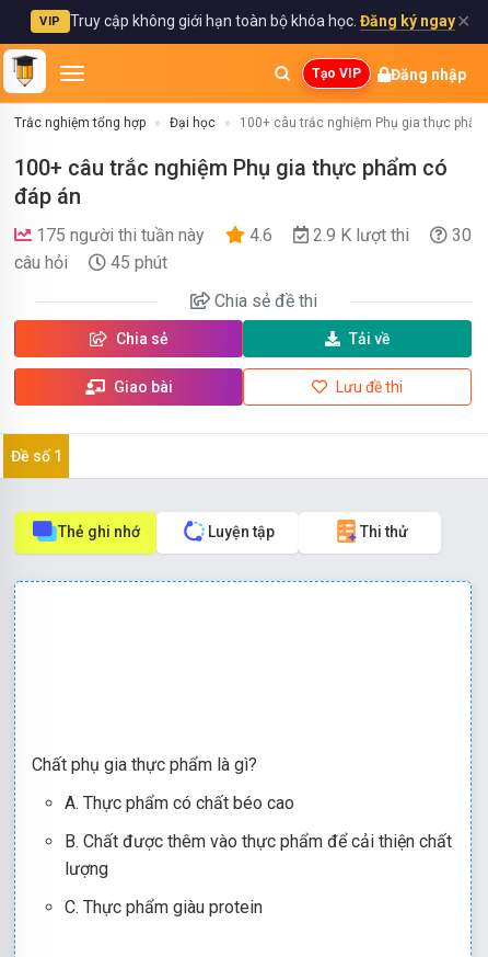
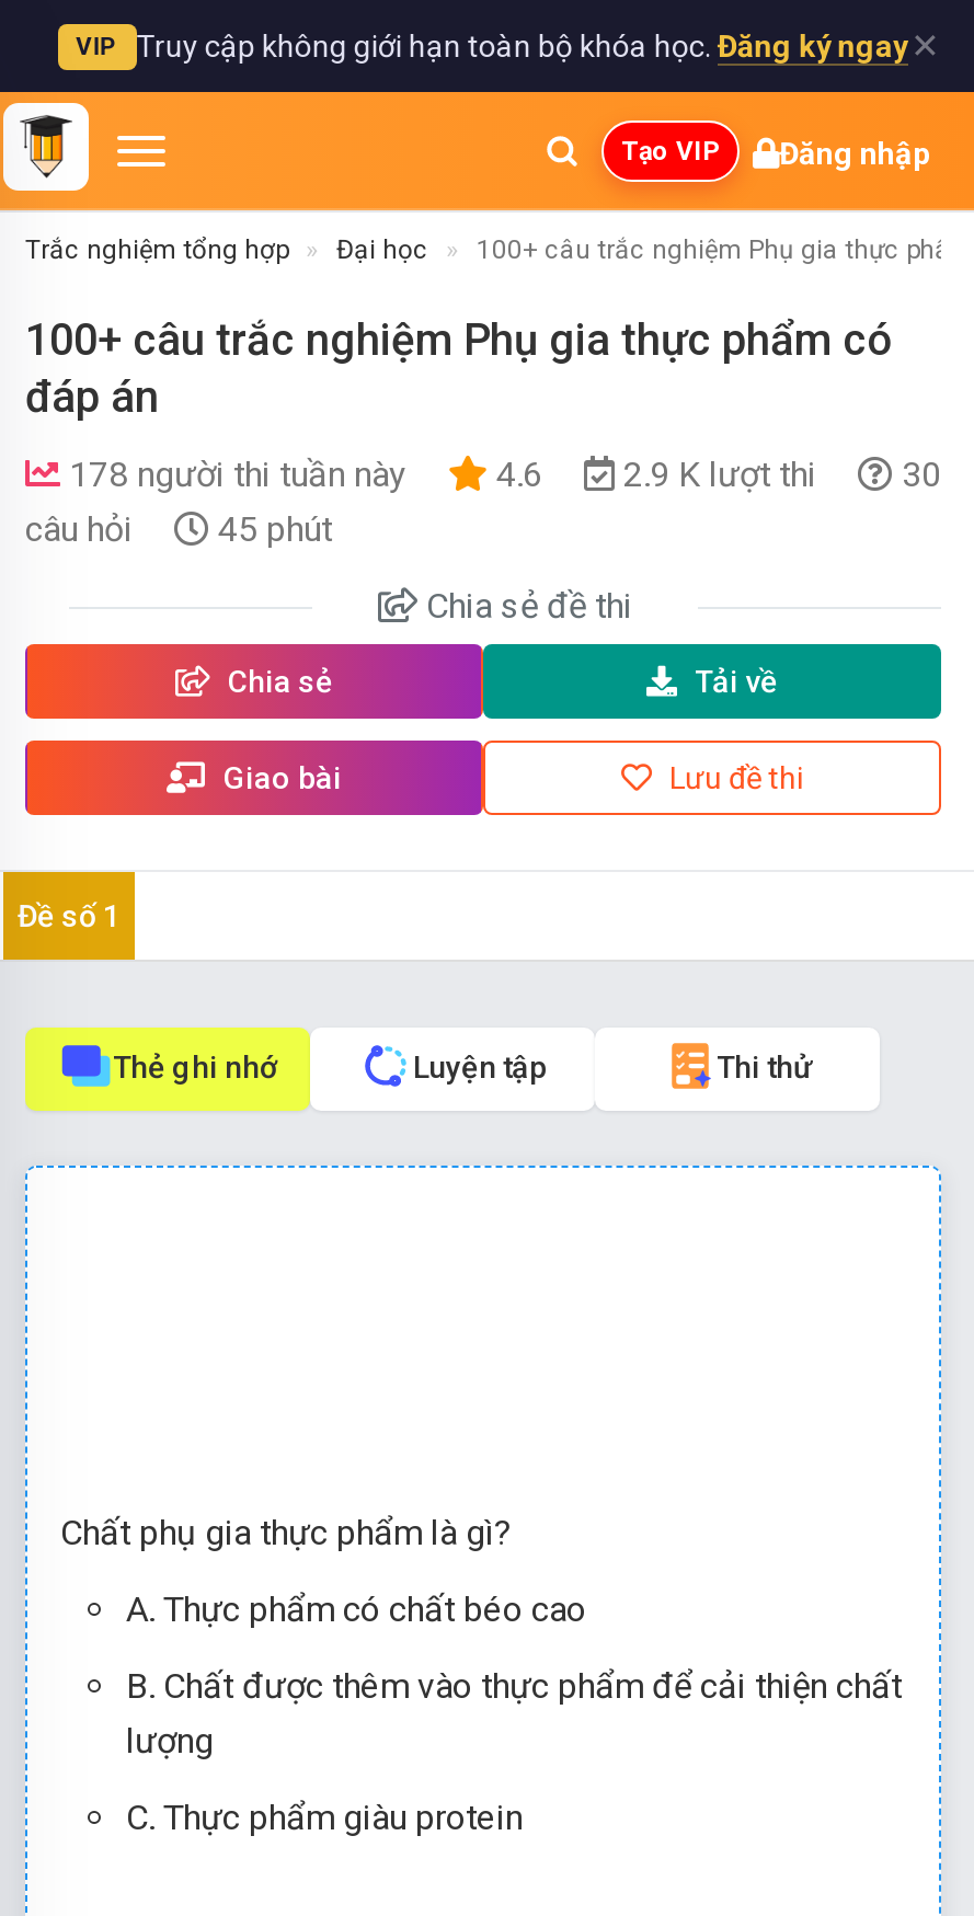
[32,225,209,246] 175 người thi tuần này -> [60,454,415,495] 178 người thi tuần này

